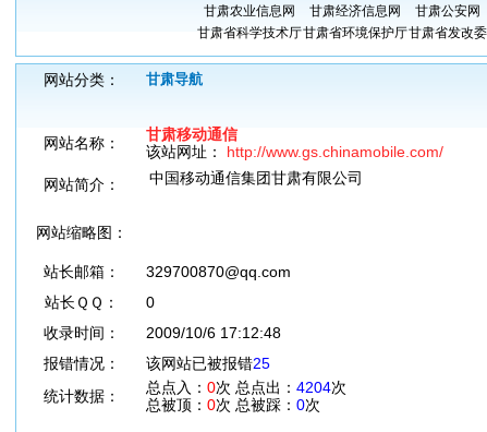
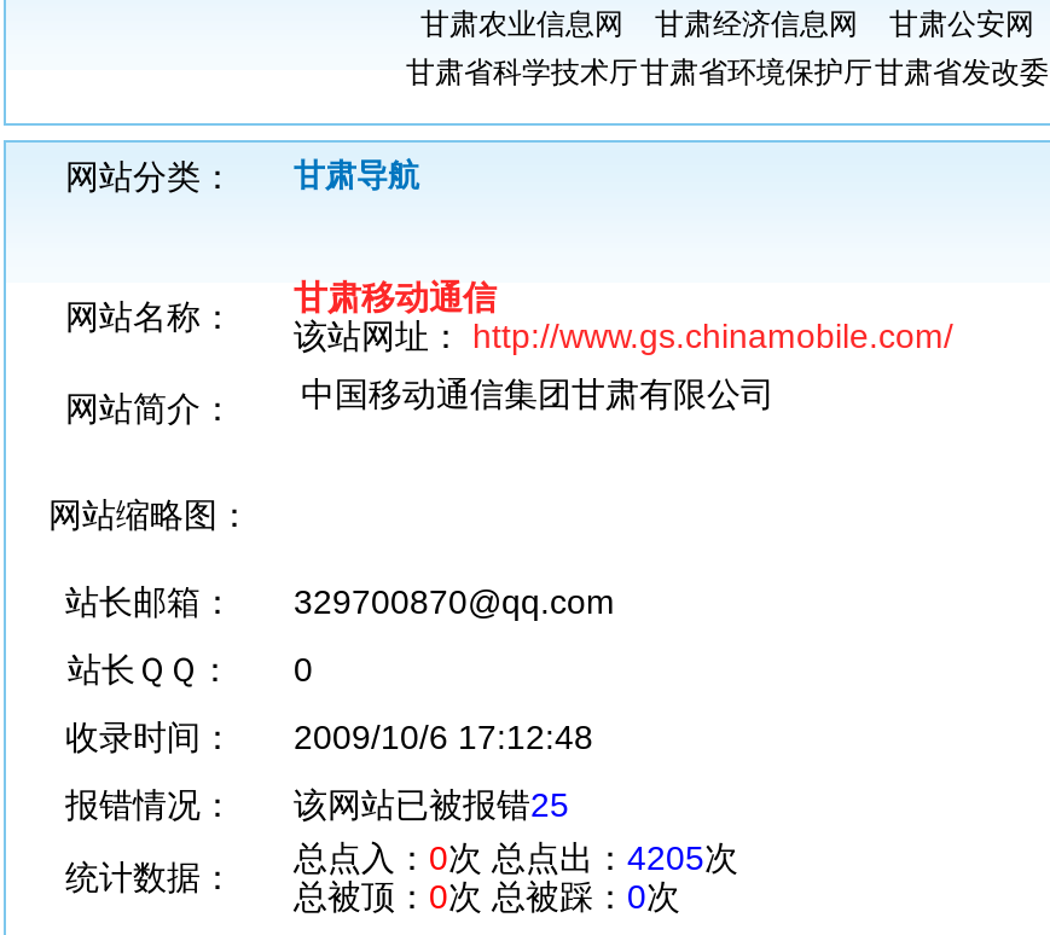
[146,379,346,396] 总点入：0次 总点出：4204次 -> [294,838,738,877] 总点入：0次 总点出：4205次

